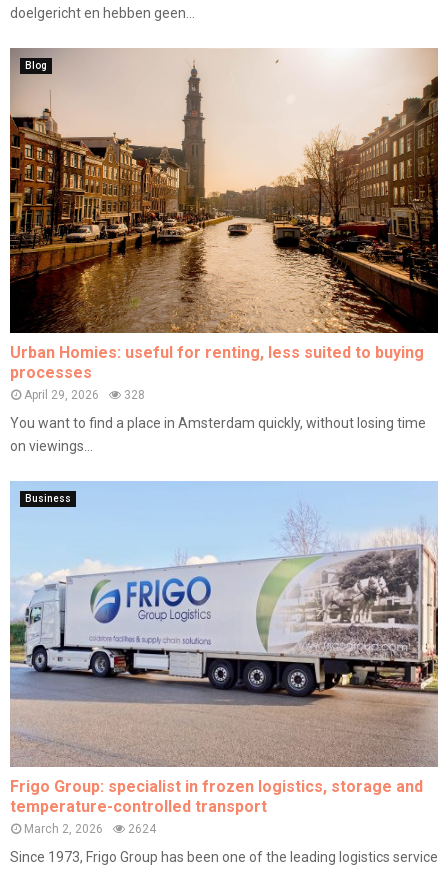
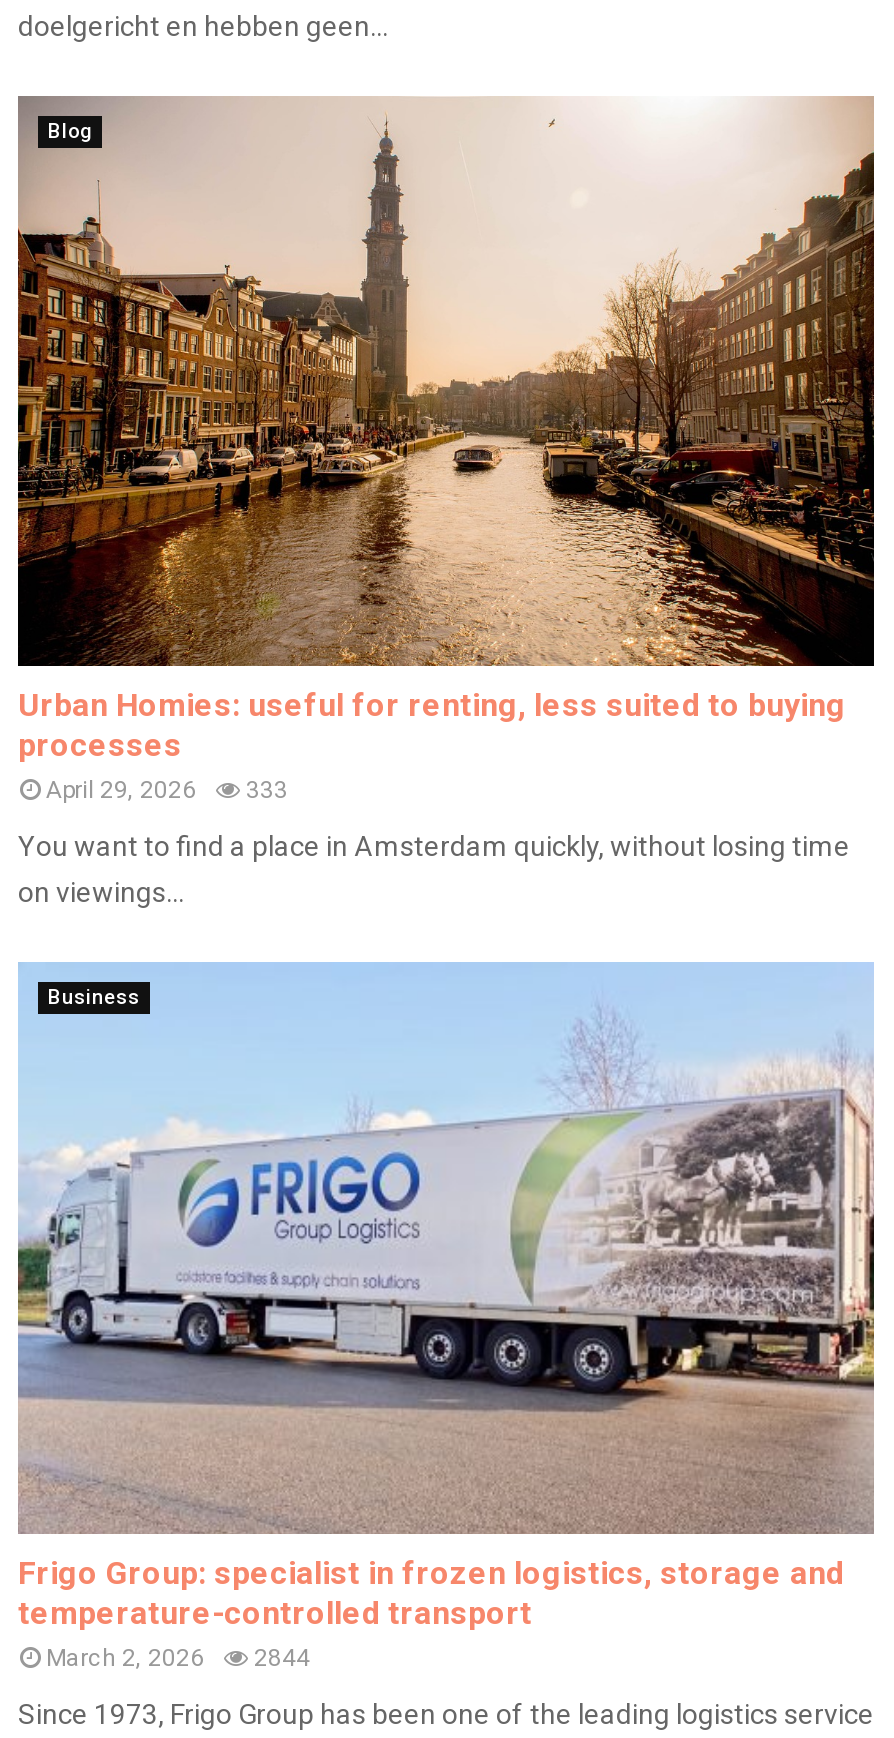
[24,388,145,402] April 29, 2026 328 -> [46,777,288,805] April 29, 2026 333
[24,822,156,836] March 2, 2026 2624 -> [46,1643,310,1671] March 2, 2026 2844

